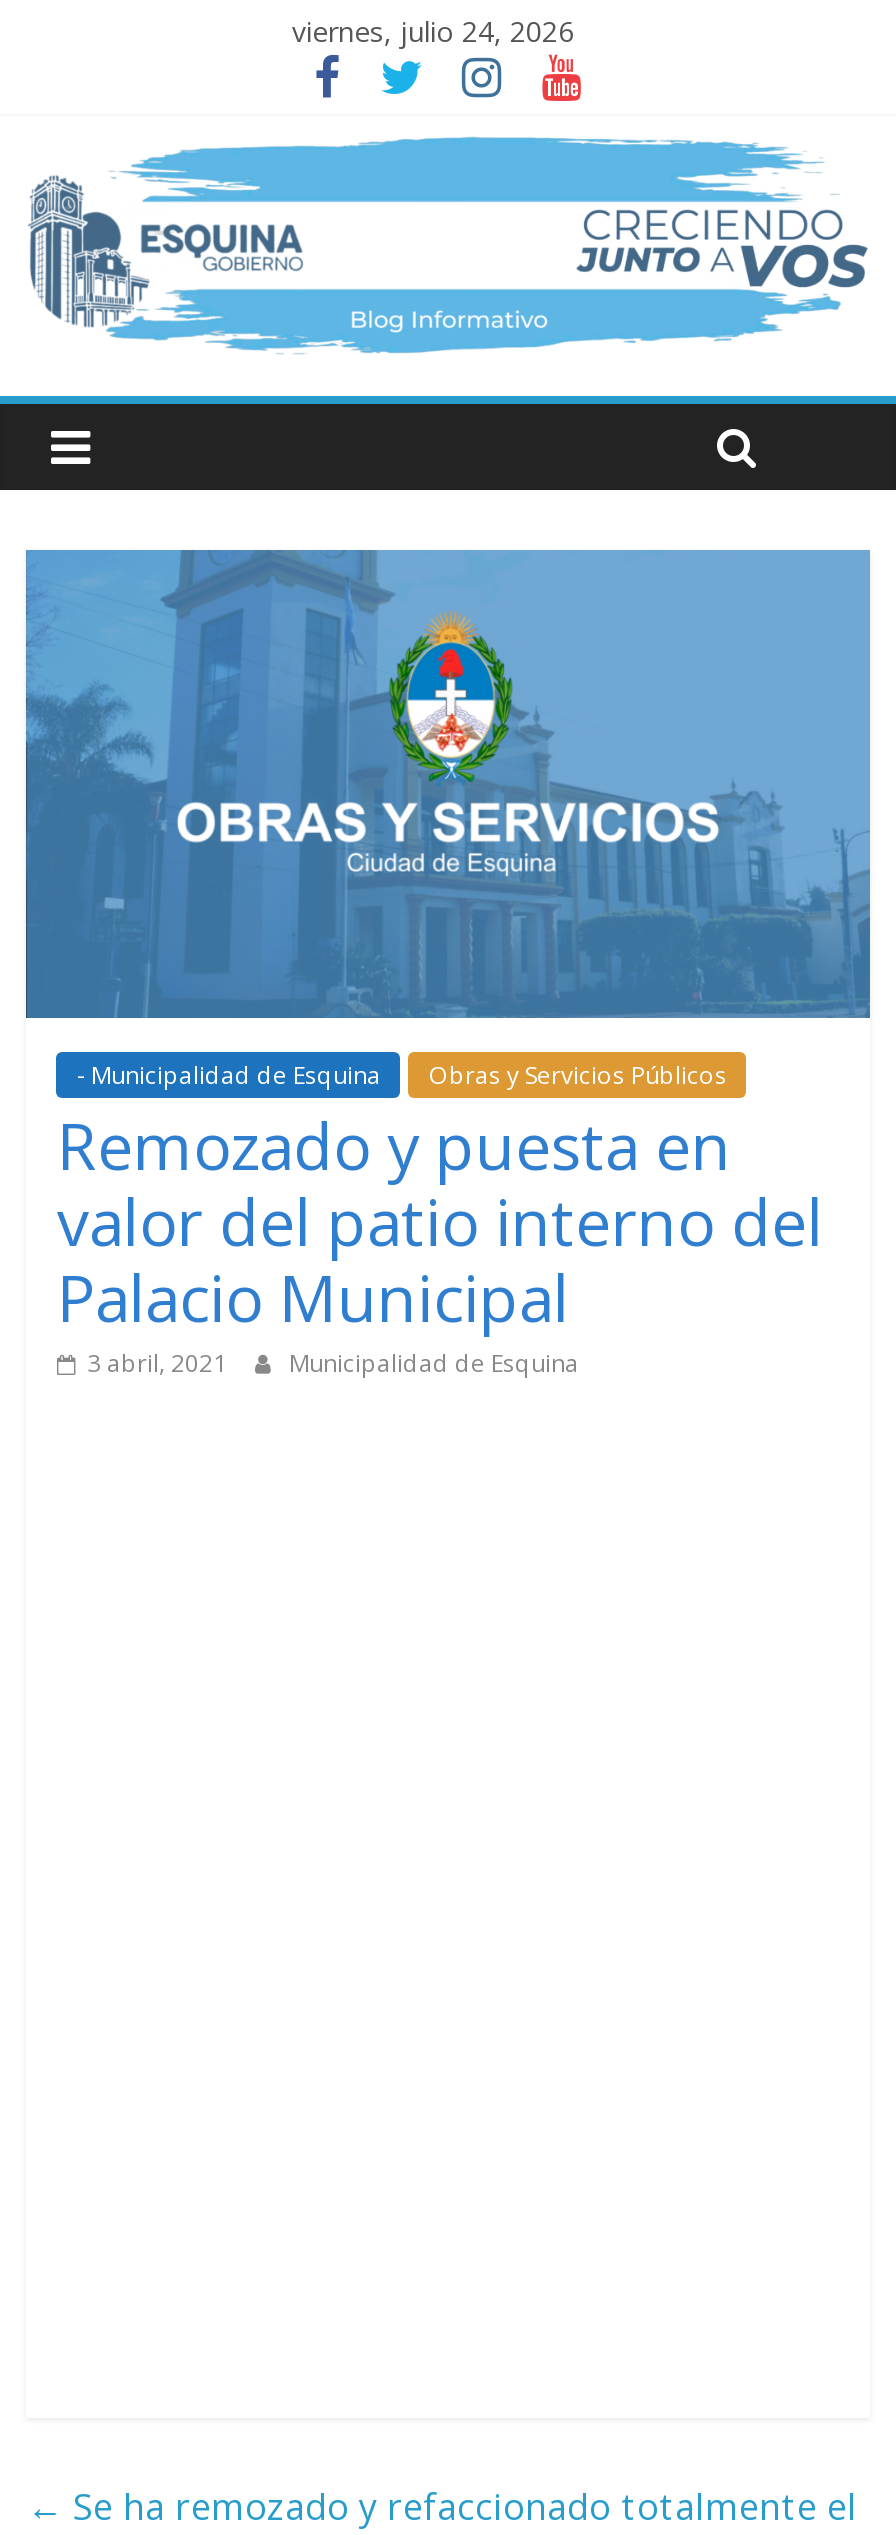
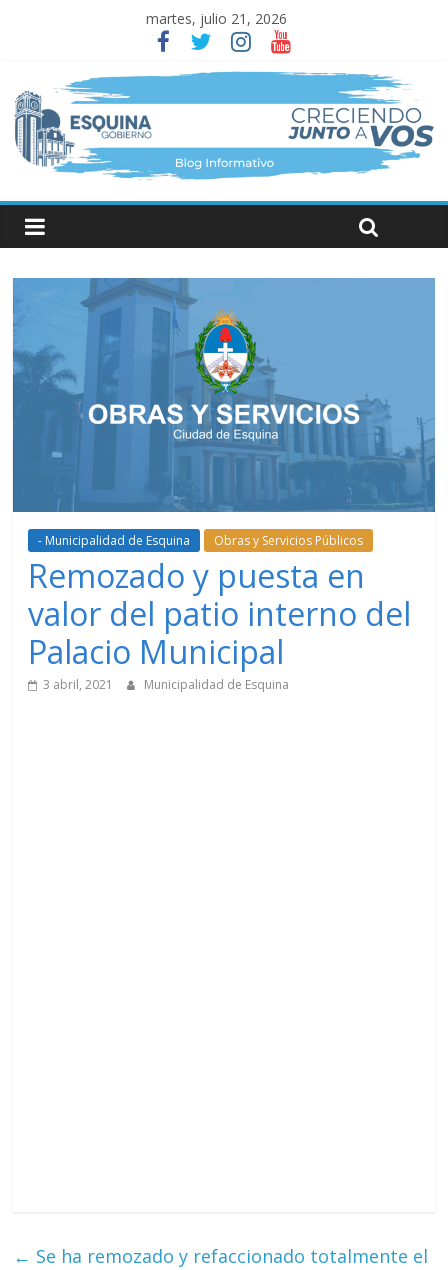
[292,12,574,50] viernes, julio 24, 2026 -> [146,9,287,28] martes, julio 21, 2026

